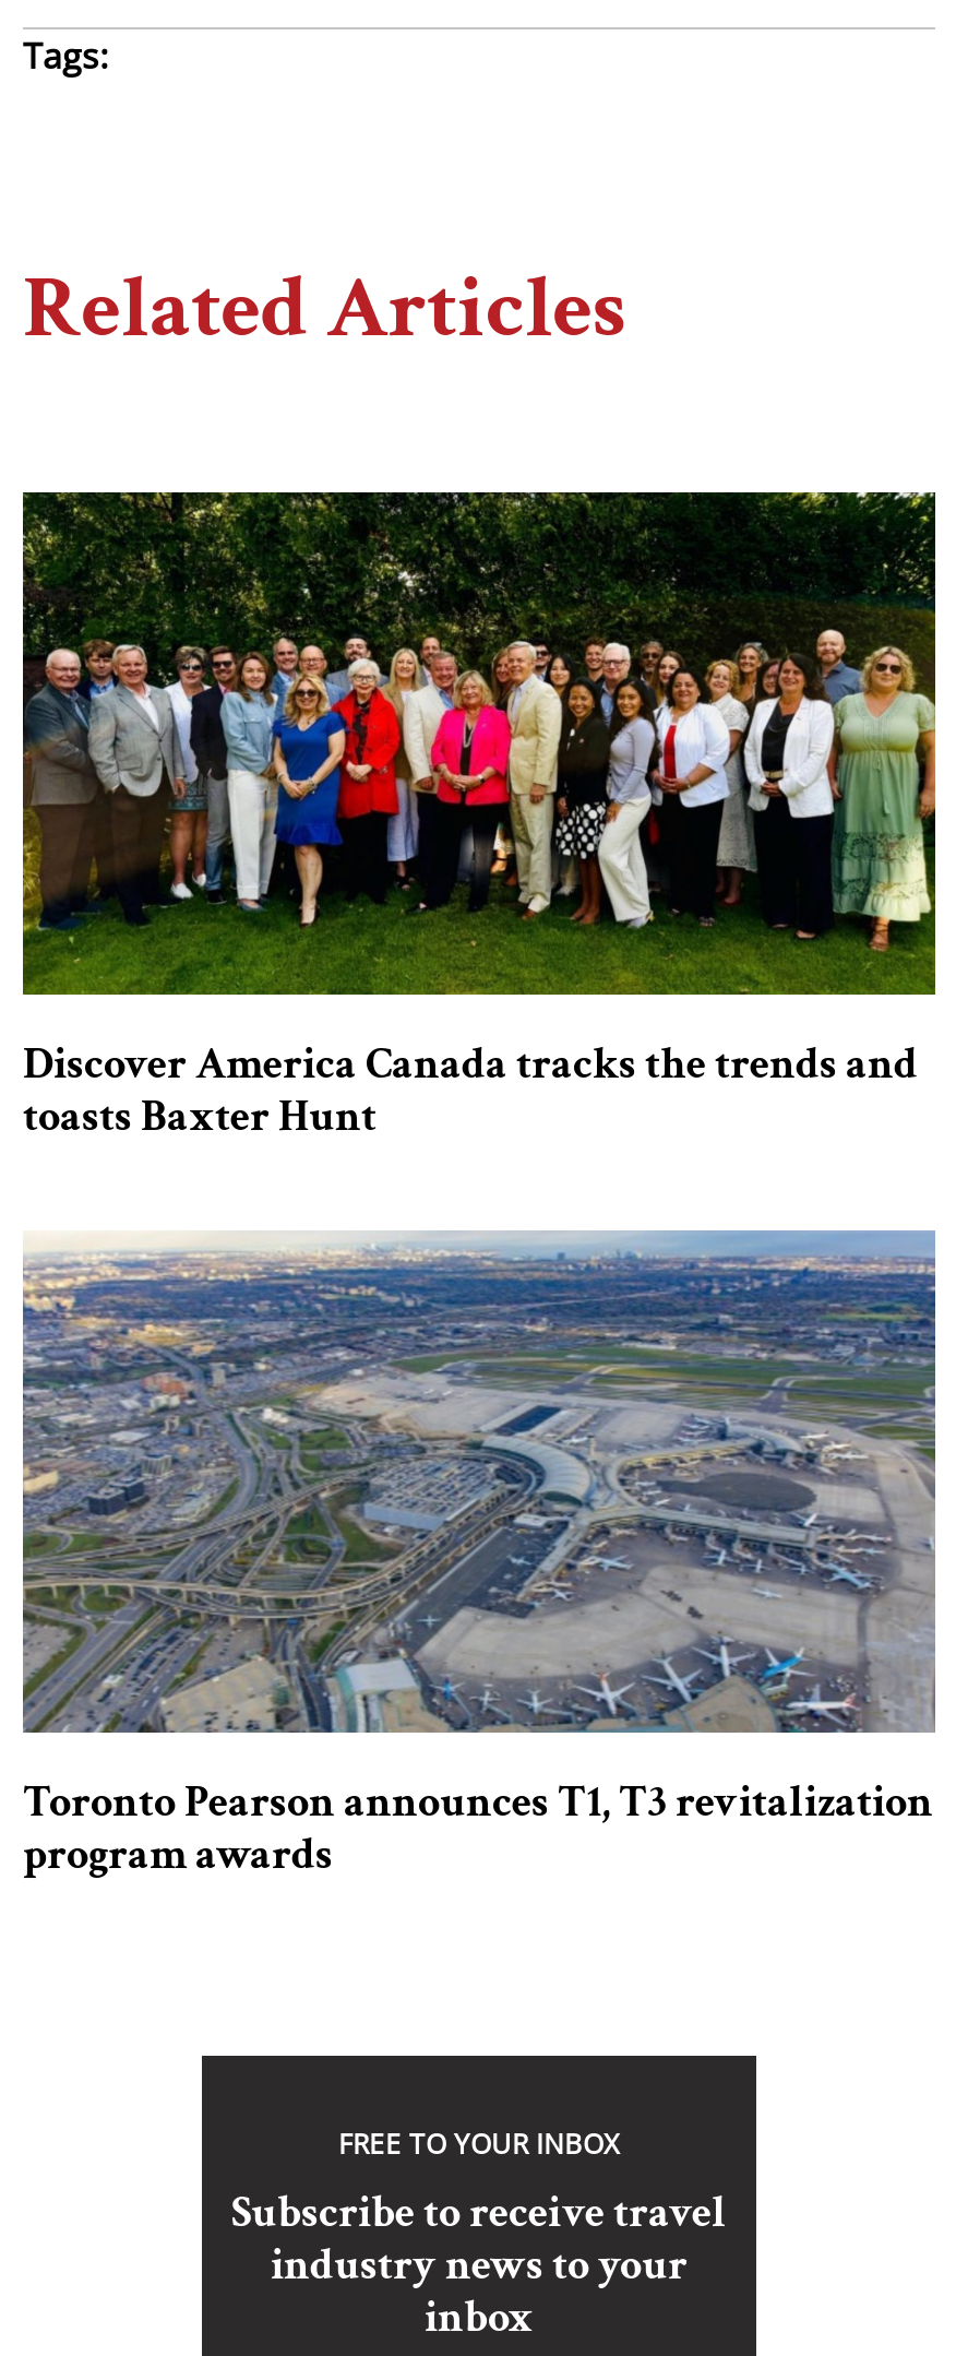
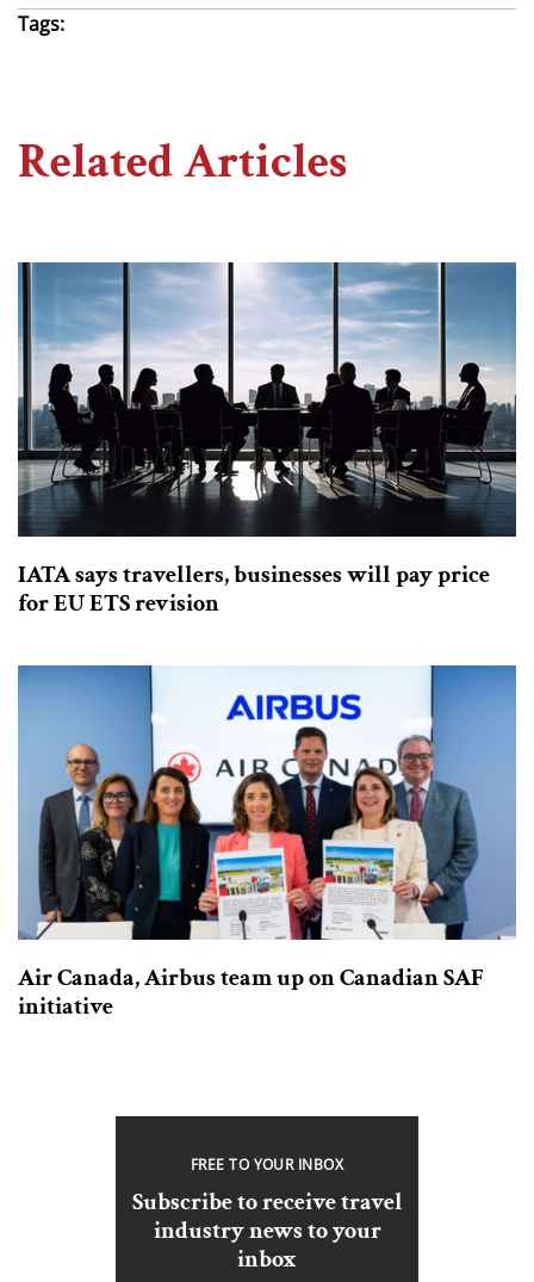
[21,490,937,1145] [image] | Discover America Canada tracks the trends and | toasts Baxter Hunt -> [17,261,517,619] [image] | IATA says travellers, businesses will pay price | for EU ETS revision
[23,1230,937,1883] [image] | Toronto Pearson announces T1, T3 revitalization | program awards -> [17,664,516,1022] [image] | Air Canada, Airbus team up on Canadian SAF | initiative

